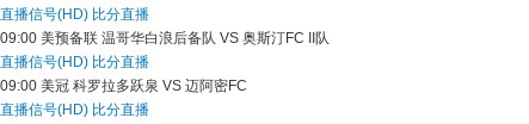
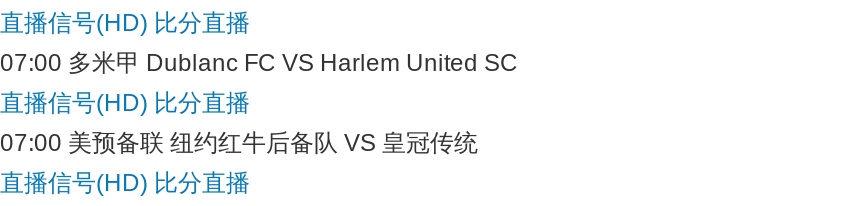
[0,30,330,46] 09:00 美预备联温哥华白浪后备队 VS 奥斯汀FC II队 -> [0,49,518,77] 07:00 多米甲Dublanc FC VS Harlem United SC
[0,77,247,94] 09:00 美冠科罗拉多跃泉 VS 迈阿密FC -> [0,129,478,157] 07:00 美预备联纽约红牛后备队 VS 皇冠传统

